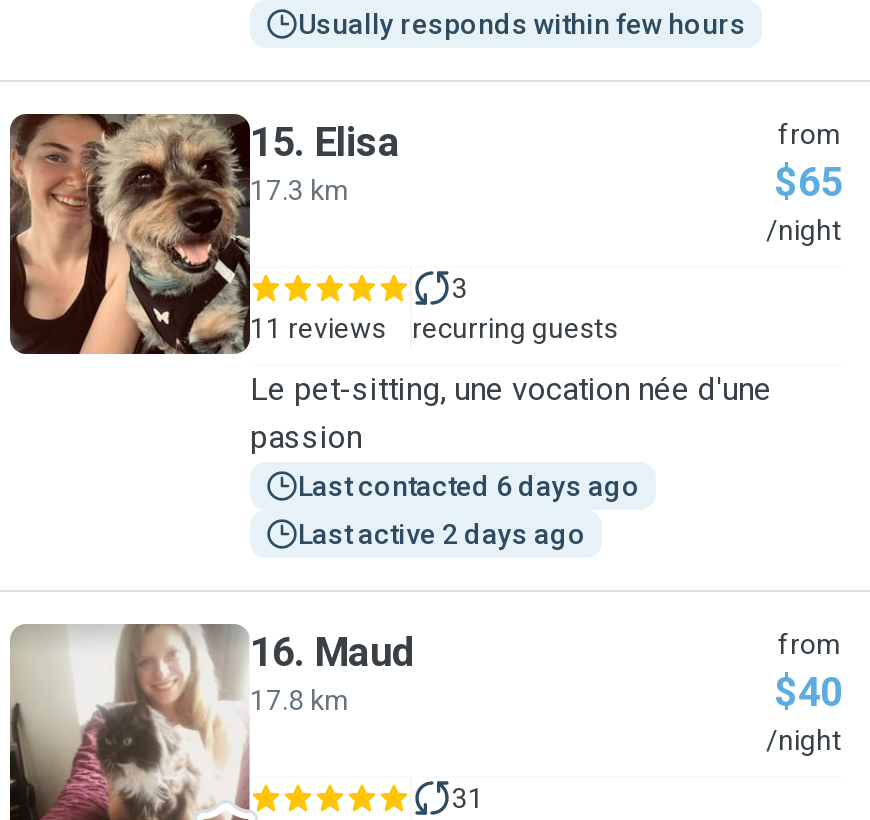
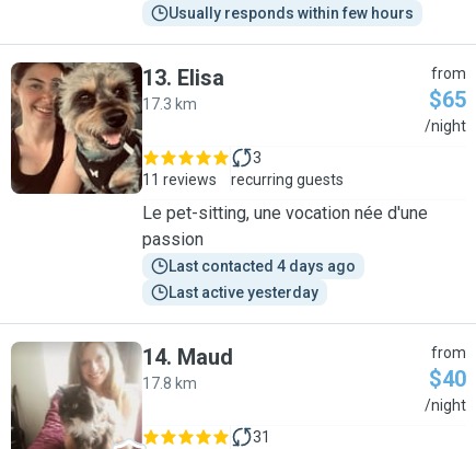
[250,118,400,166] 15. Elisa -> [142,65,224,91] 13. Elisa
[298,470,640,502] Last contacted 6 days ago -> [169,257,356,275] Last contacted 4 days ago
[298,518,586,550] Last active 2 days ago -> [169,284,318,301] Last active yesterday
[250,628,416,676] 16. Maud -> [142,344,233,370] 14. Maud

